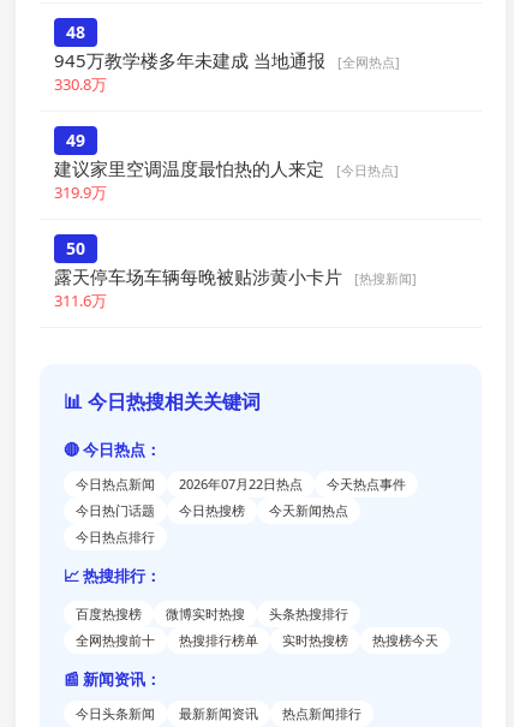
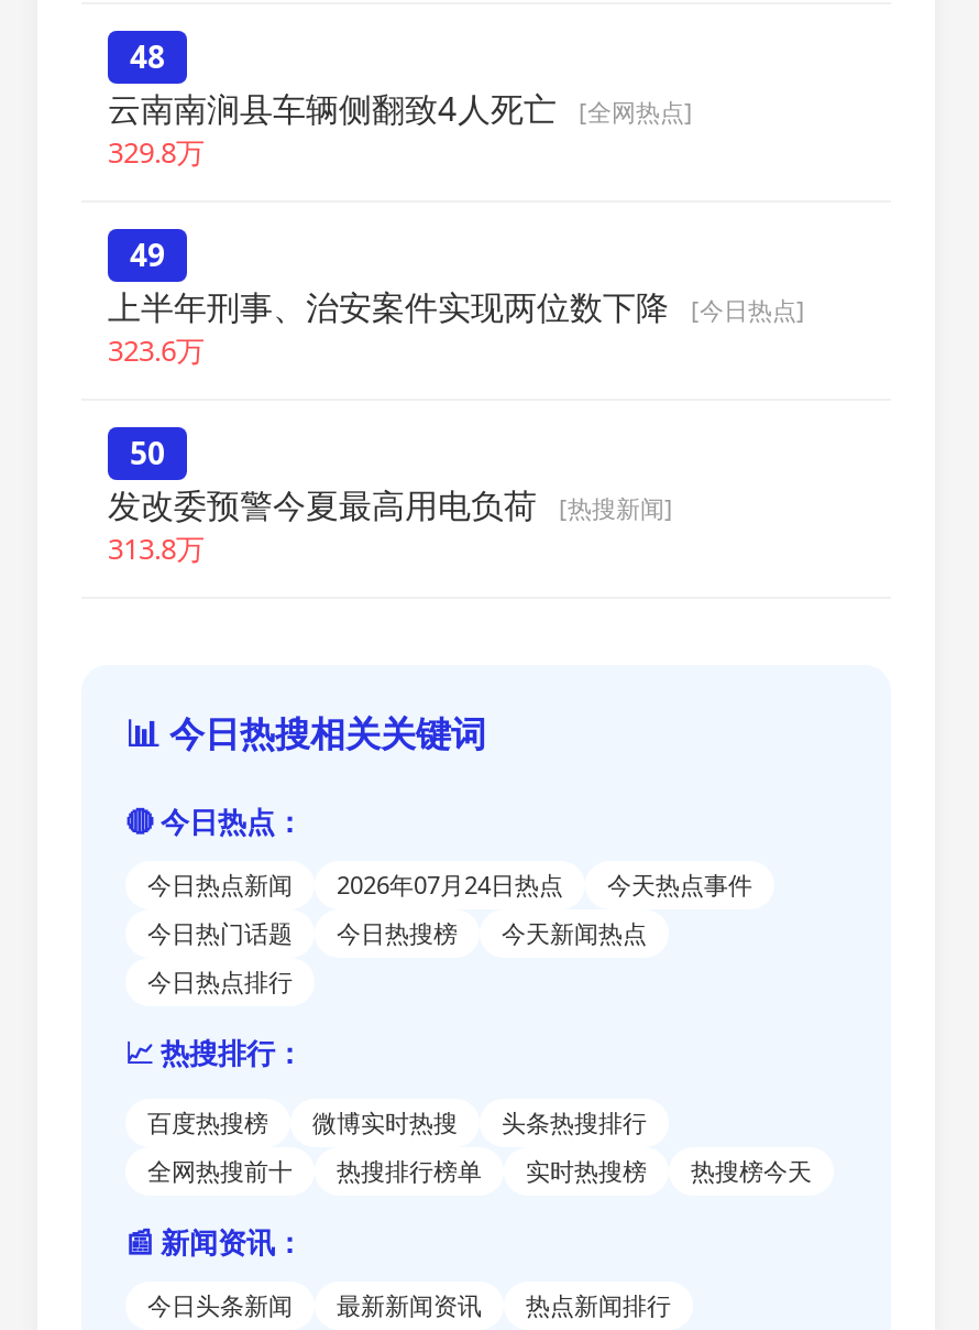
[54,48,400,72] 945万教学楼多年未建成 当地通报 [全网热点] -> [108,86,693,130] 云南南涧县车辆侧翻致4人死亡 [全网热点]
[54,73,107,95] 330.8万 -> [108,132,205,172] 329.8万
[54,156,399,203] 建议家里空调温度最怕热的人来定 [今日热点] | 319.9万 -> [108,284,805,370] 上半年刑事、治安案件实现两位数下降 [今日热点] | 323.6万
[54,264,417,311] 露天停车场车辆每晚被贴涉黄小卡片 [热搜新闻] | 311.6万 -> [108,482,673,568] 发改委预警今夏最高用电负荷 [热搜新闻] | 313.8万
[76,475,406,493] 今日热点新闻 2026年07月22日热点 今天热点事件 -> [147,868,752,901] 今日热点新闻 2026年07月24日热点 今天热点事件

